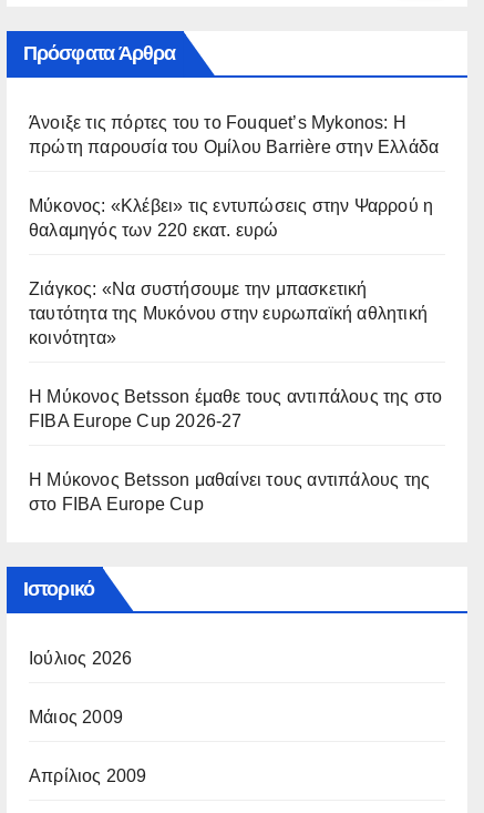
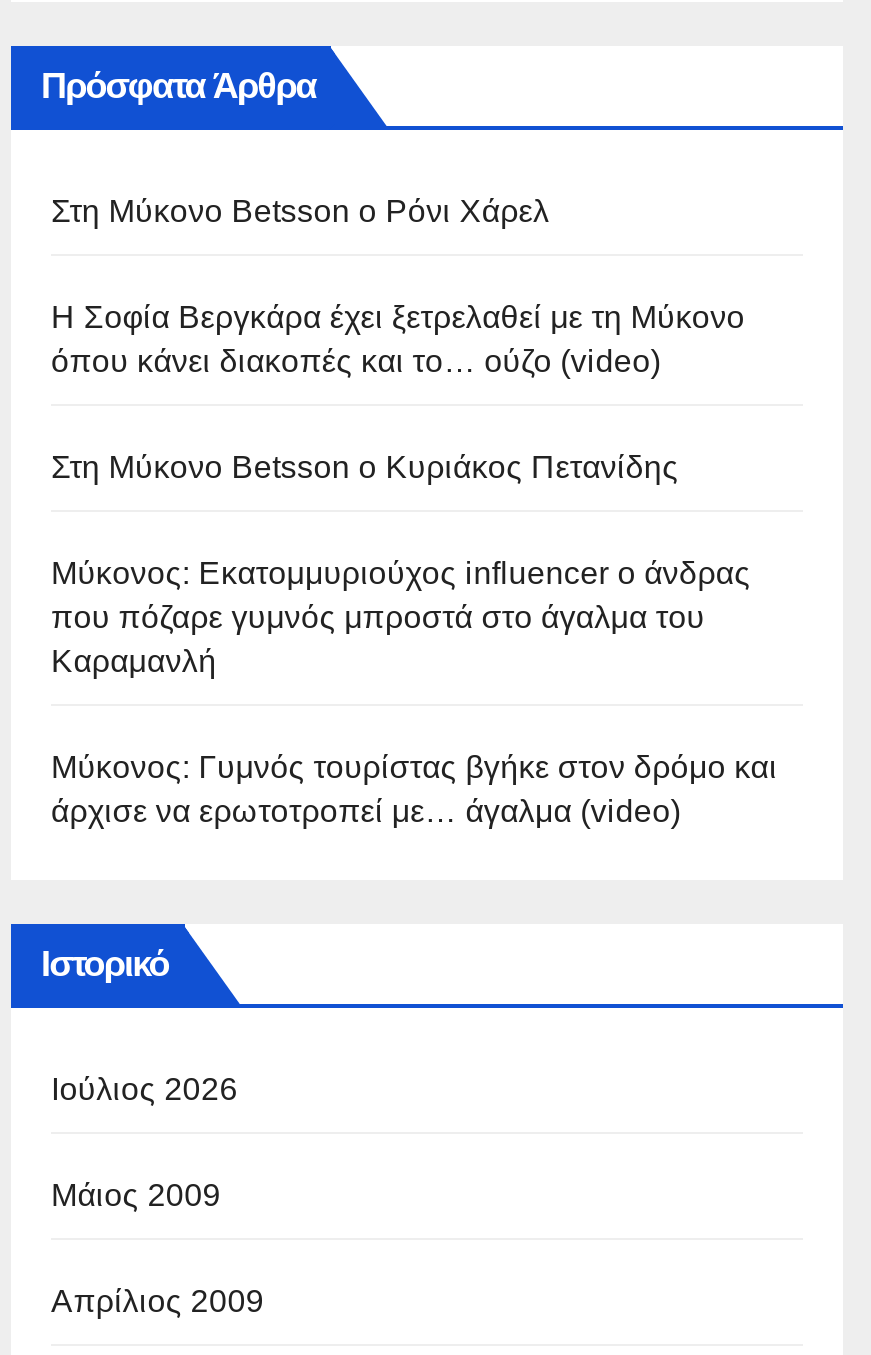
[29,113,439,157] Άνοιξε τις πόρτες του το Fouquet’s Mykonos: Η | πρώτη παρουσία του Ομίλου Barrière στην Ελλάδα -> [51,194,549,228] Στη Μύκονο Betsson ο Ρόνι Χάρελ
[29,197,433,240] Μύκονος: «Κλέβει» τις εντυπώσεις στην Ψαρρού η | θαλαμηγός των 220 εκατ. ευρώ -> [51,300,745,378] Η Σοφία Βεργκάρα έχει ξετρελαθεί με τη Μύκονο | όπου κάνει διακοπές και το… ούζο (video)
[29,280,428,347] Ζιάγκος: «Να συστήσουμε την μπασκετική | ταυτότητα της Μυκόνου στην ευρωπαϊκή αθλητική | κοινότητα» -> [51,450,679,484] Στη Μύκονο Betsson ο Κυριάκος Πετανίδης
[29,387,442,431] Η Μύκονος Betsson έμαθε τους αντιπάλους της στο | FIBA Europe Cup 2026-27 -> [51,556,751,678] Μύκονος: Εκατομμυριούχος influencer ο άνδρας | που πόζαρε γυμνός μπροστά στο άγαλμα του | Καραμανλή
[29,470,430,514] Η Μύκονος Betsson μαθαίνει τους αντιπάλους της | στο FIBA Europe Cup -> [51,750,777,828] Μύκονος: Γυμνός τουρίστας βγήκε στον δρόμο και | άρχισε να ερωτοτροπεί με… άγαλμα (video)

